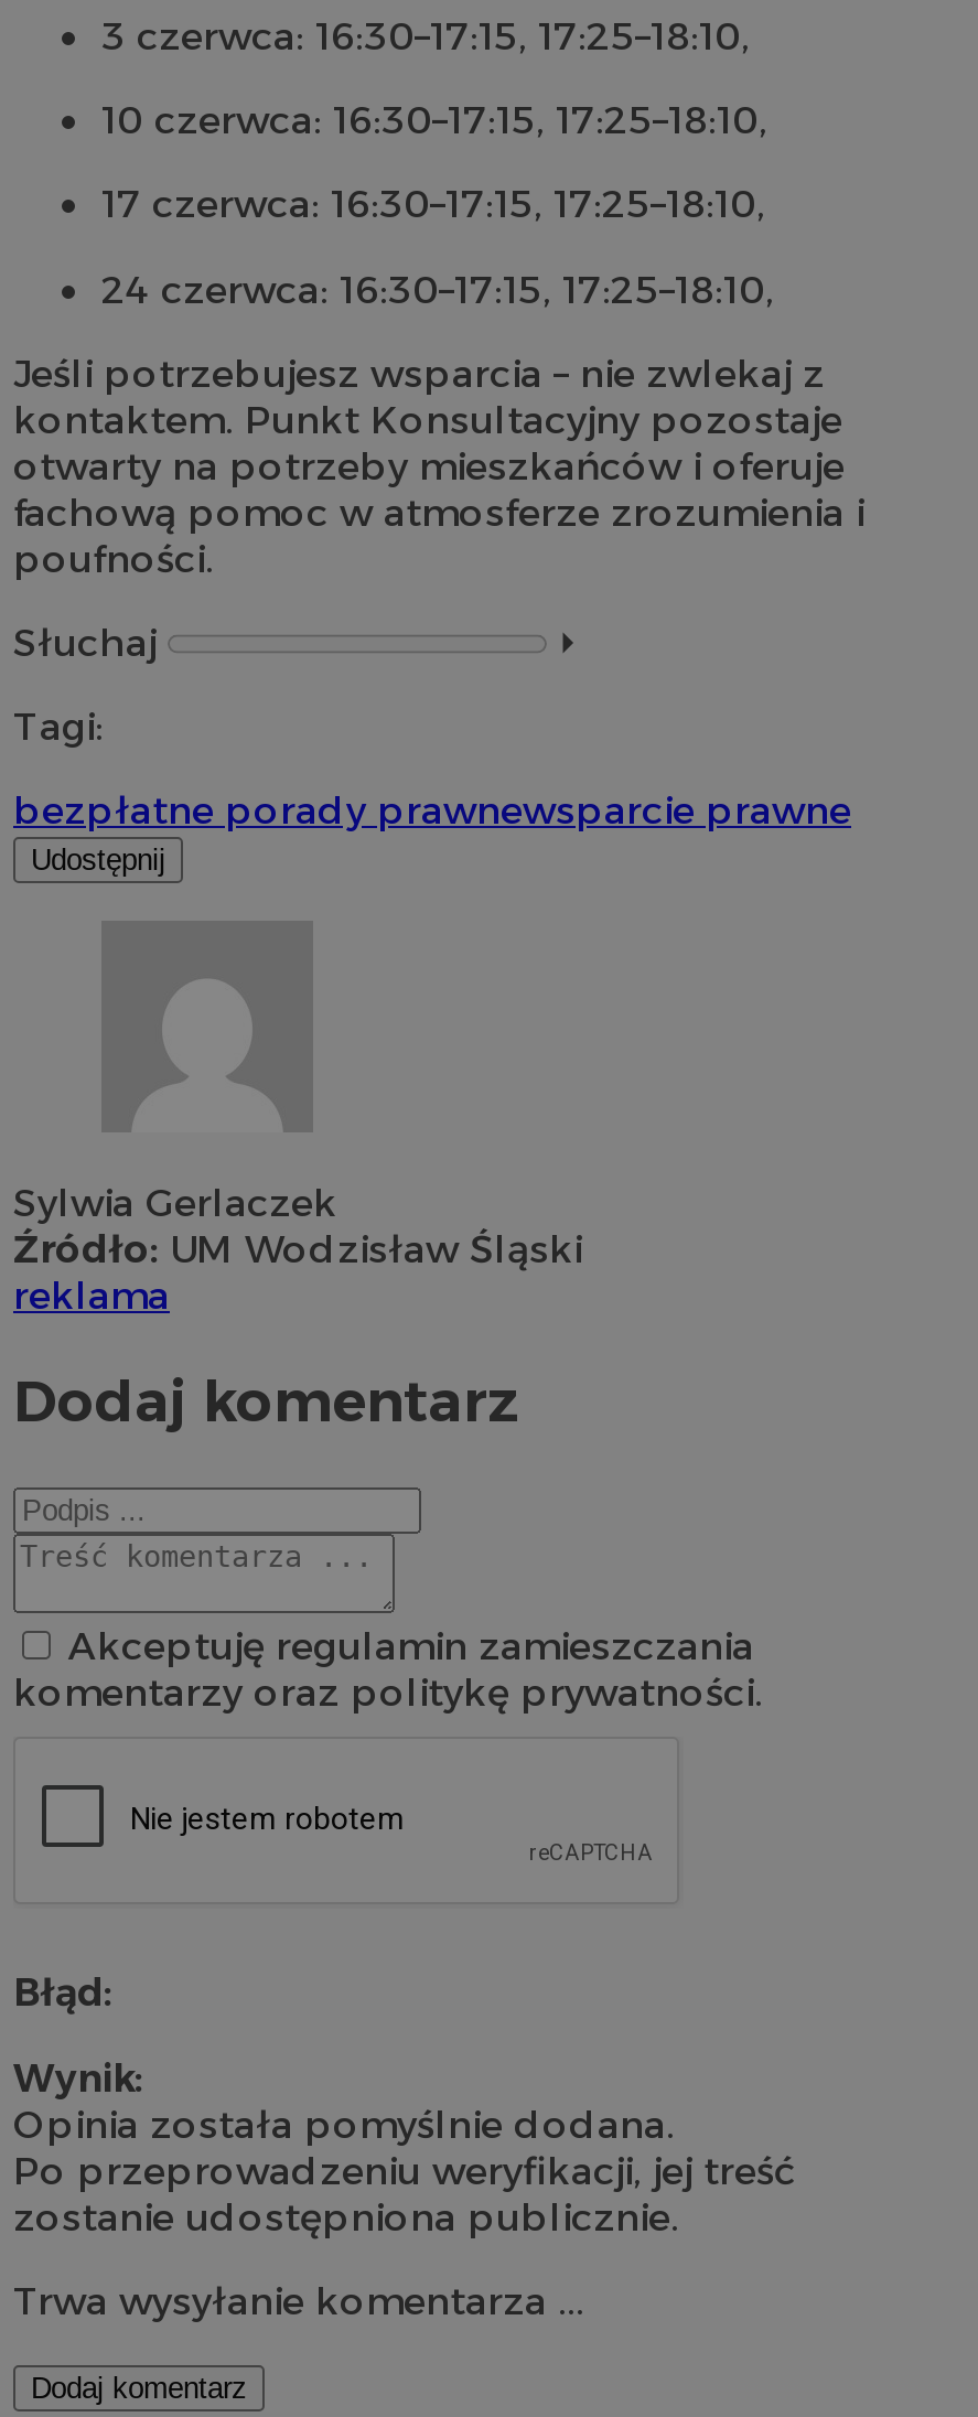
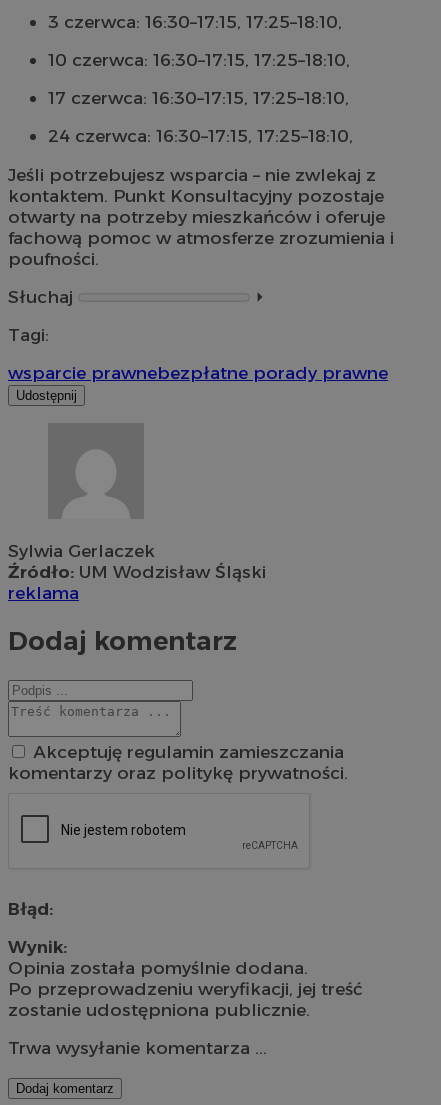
[13,786,851,832] bezpłatne porady prawnewsparcie prawne -> [8,362,388,383] wsparcie prawnebezpłatne porady prawne

